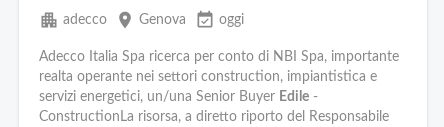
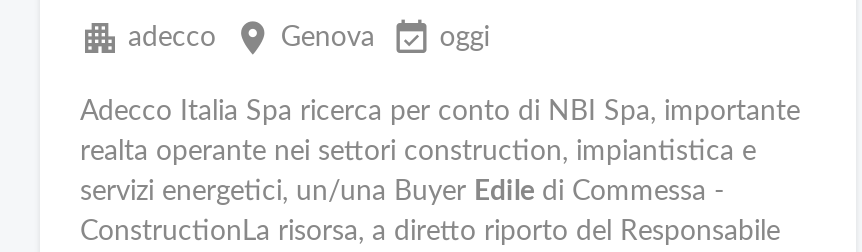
[39,90,318,104] servizi energetici, un/una Senior Buyer Edile - -> [80,178,724,206] servizi energetici, un/una Buyer Edile di Commessa -

